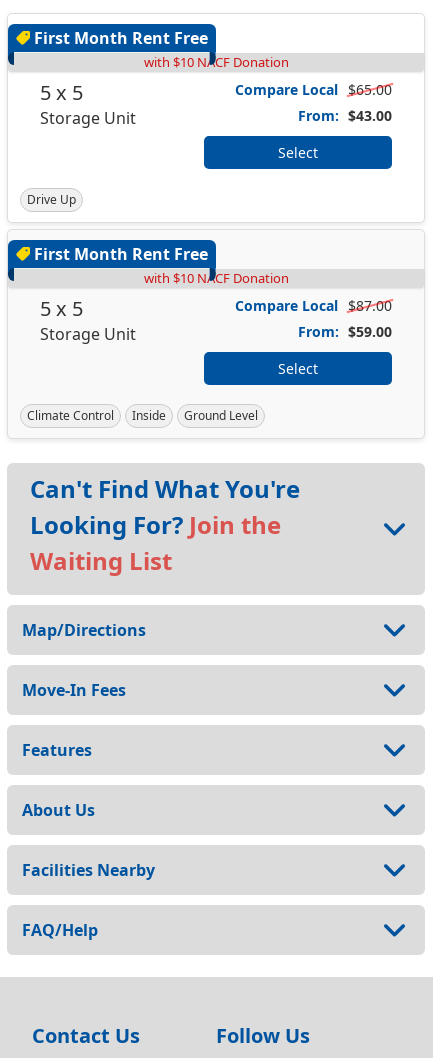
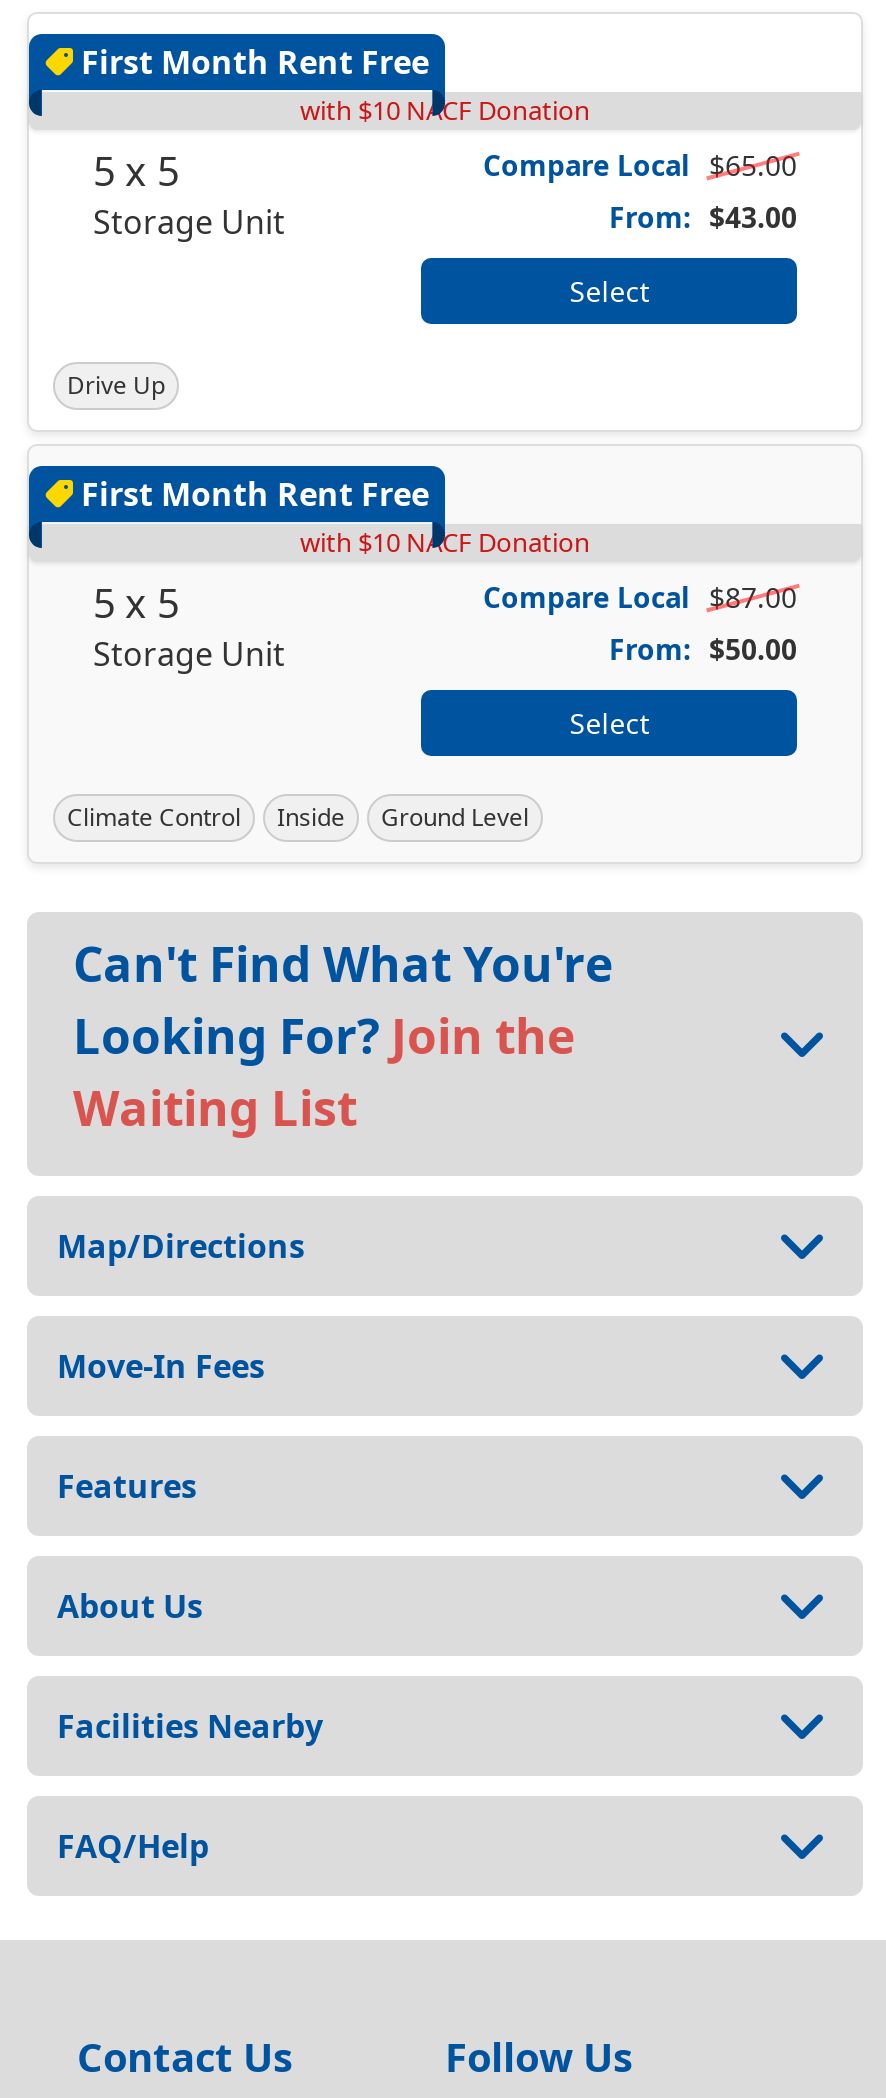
[298,322,392,341] From: $59.00 -> [609,629,797,667] From: $50.00

